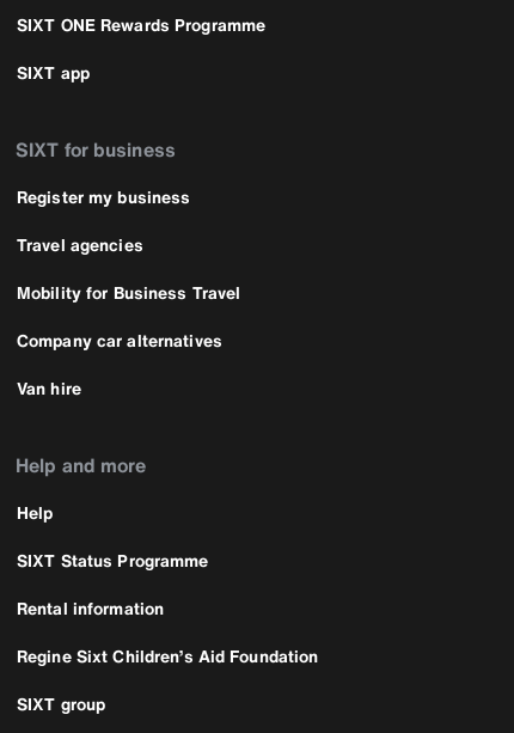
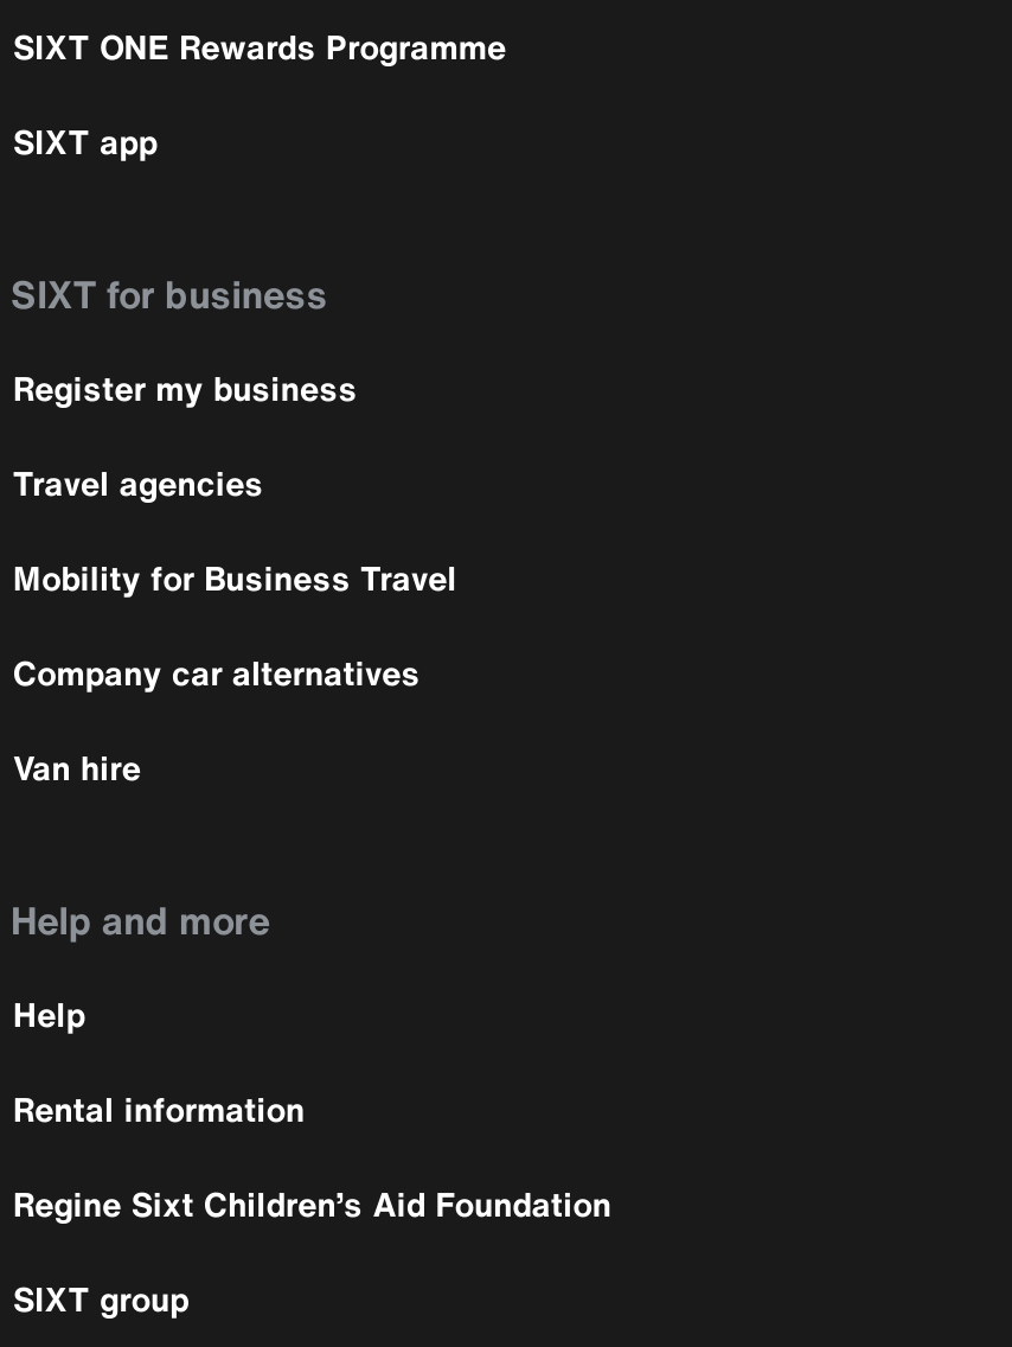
[17,548,209,573] SIXT Status Programme -> none

